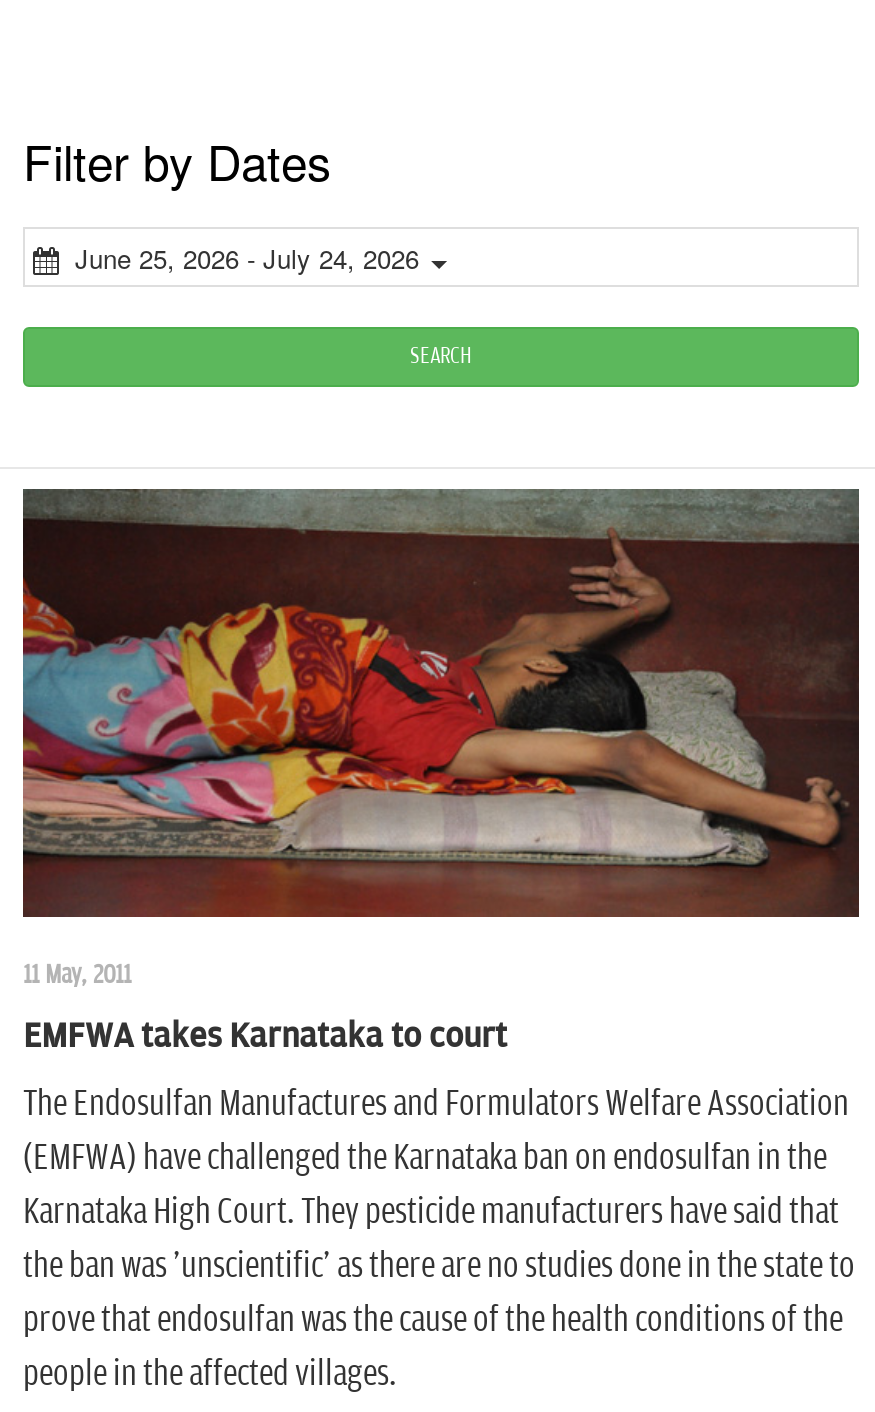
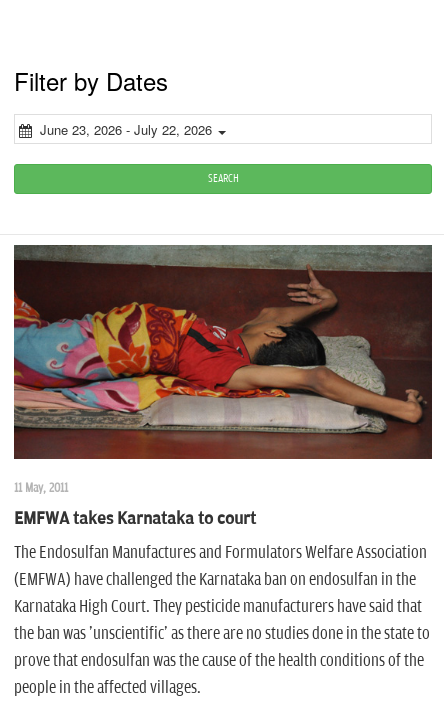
[75,239,419,277] June 25, 2026 - July 24, 2026 -> [40,120,212,139] June 23, 2026 - July 22, 2026

